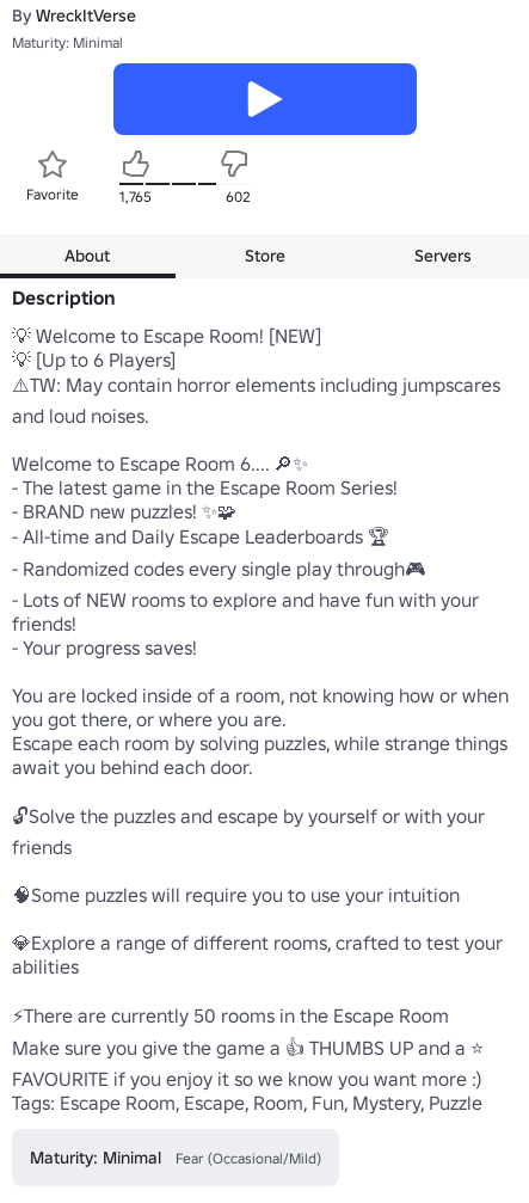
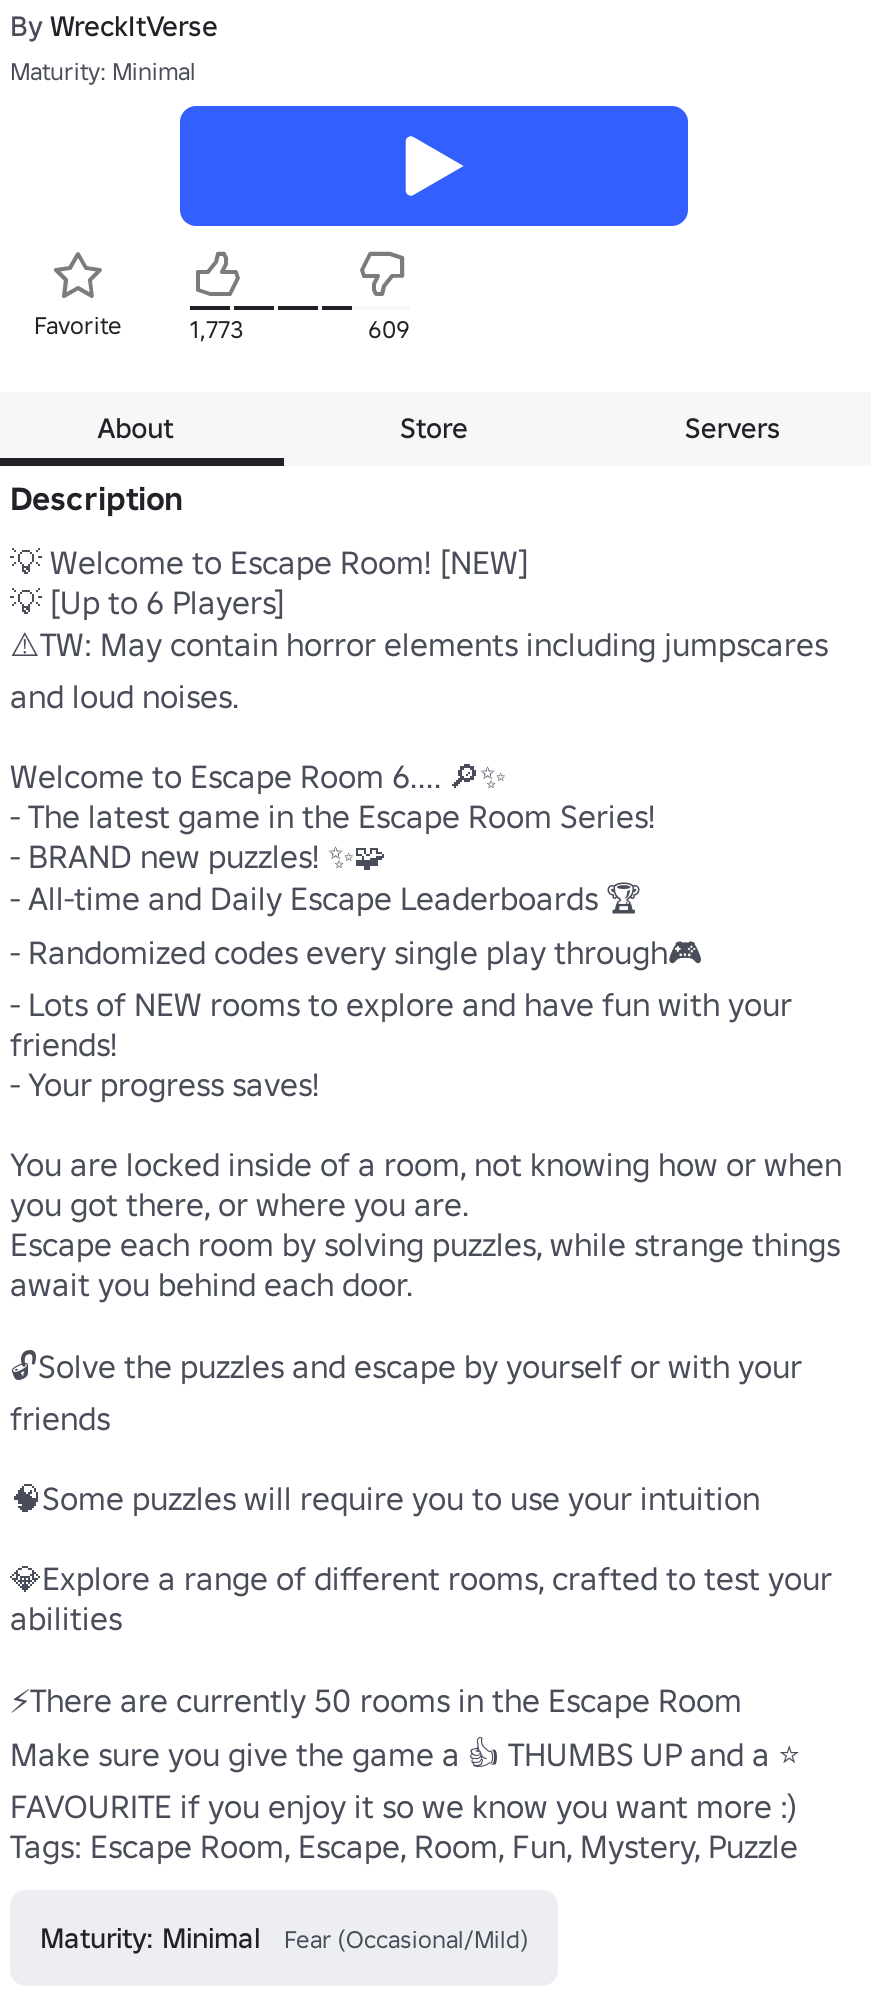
[119,187,152,205] 1,765 -> [190,313,244,343] 1,773
[226,187,251,205] 602 -> [368,313,410,343] 609

